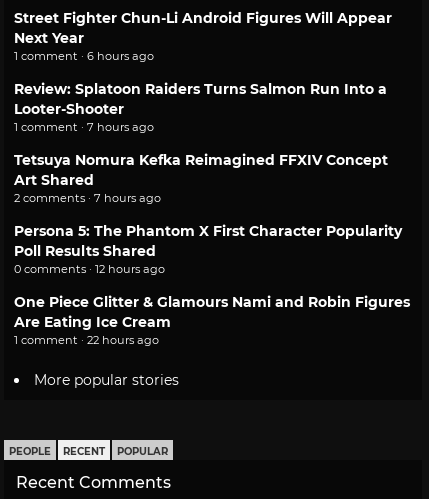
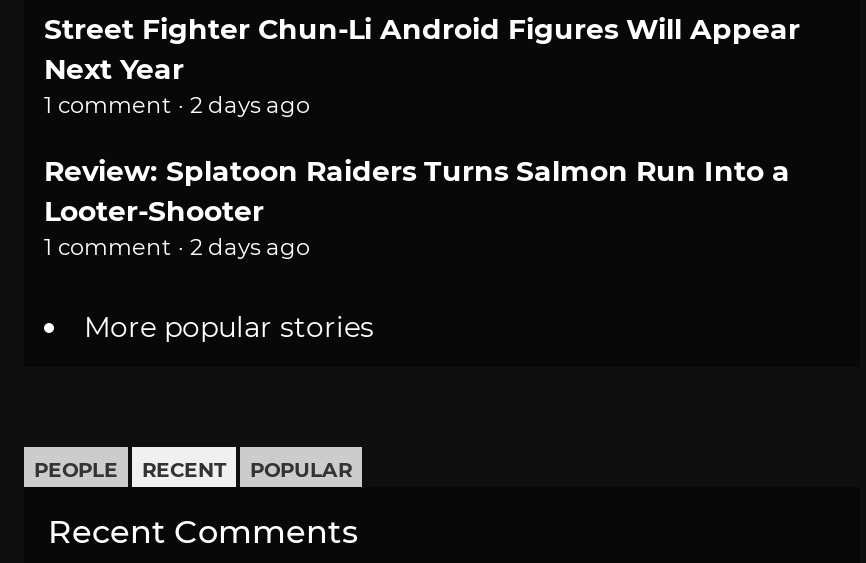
[14,49,154,63] 1 comment · 6 hours ago -> [44,91,310,119] 1 comment · 2 days ago
[14,120,410,347] 1 comment · 7 hours ago | Tetsuya Nomura Kefka Reimagined FFXIV Concept | Art Shared | 2 comments · 7 hours ago | Persona 5: The Phantom X First Character Popularity | Poll Results Shared | 0 comments · 12 hours ago | One Piece Glitter & Glamours Nami and Robin Figures | Are Eating Ice Cream | 1 comment · 22 hours ago -> [44,233,310,261] 1 comment · 2 days ago

